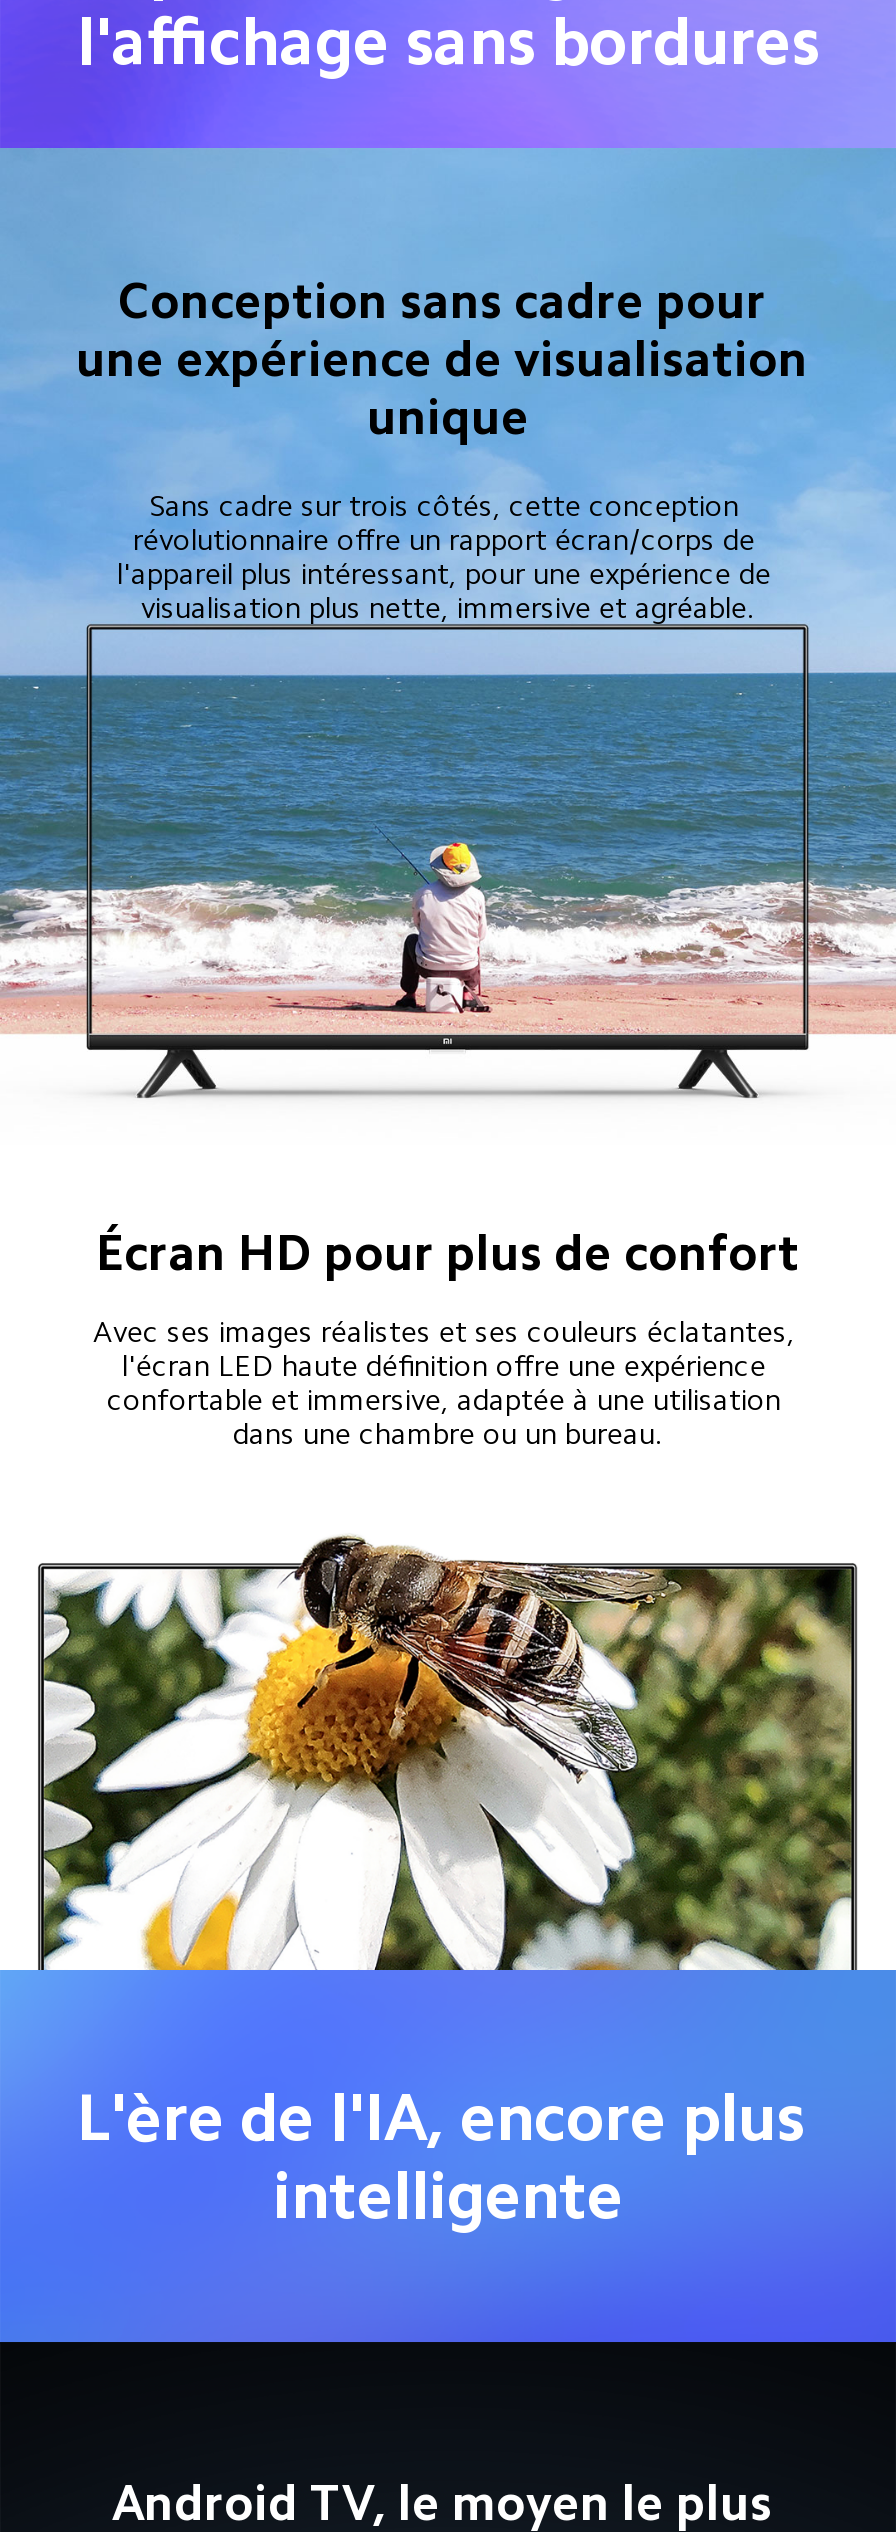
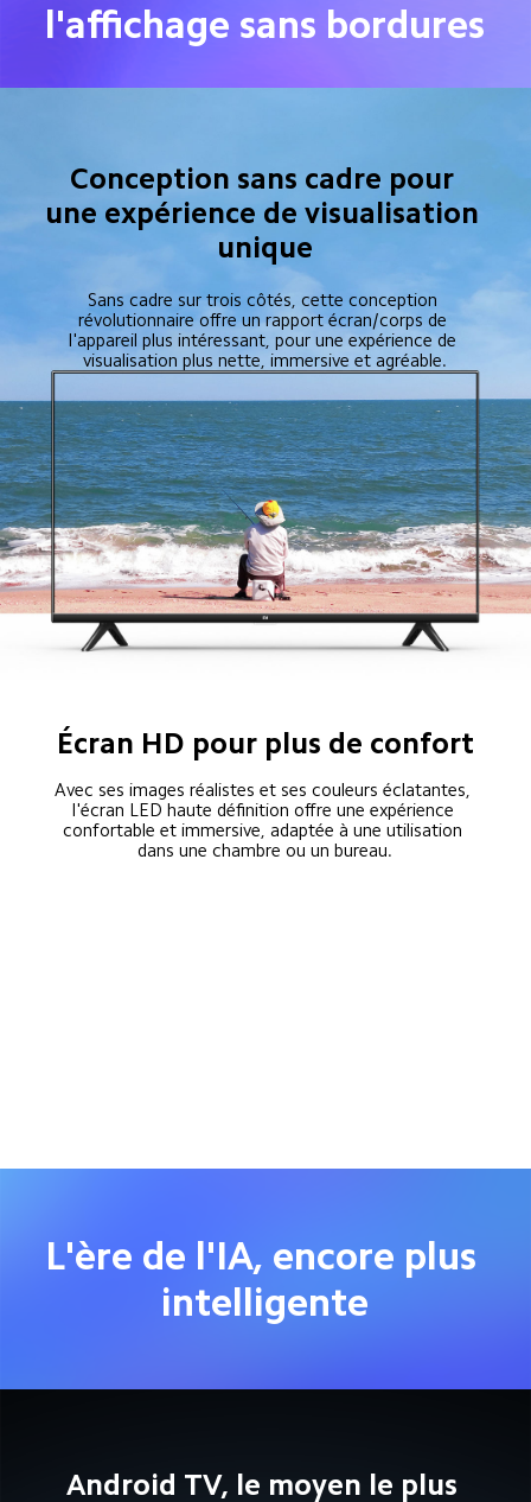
[36,1534,860,1972] [image] -> none

